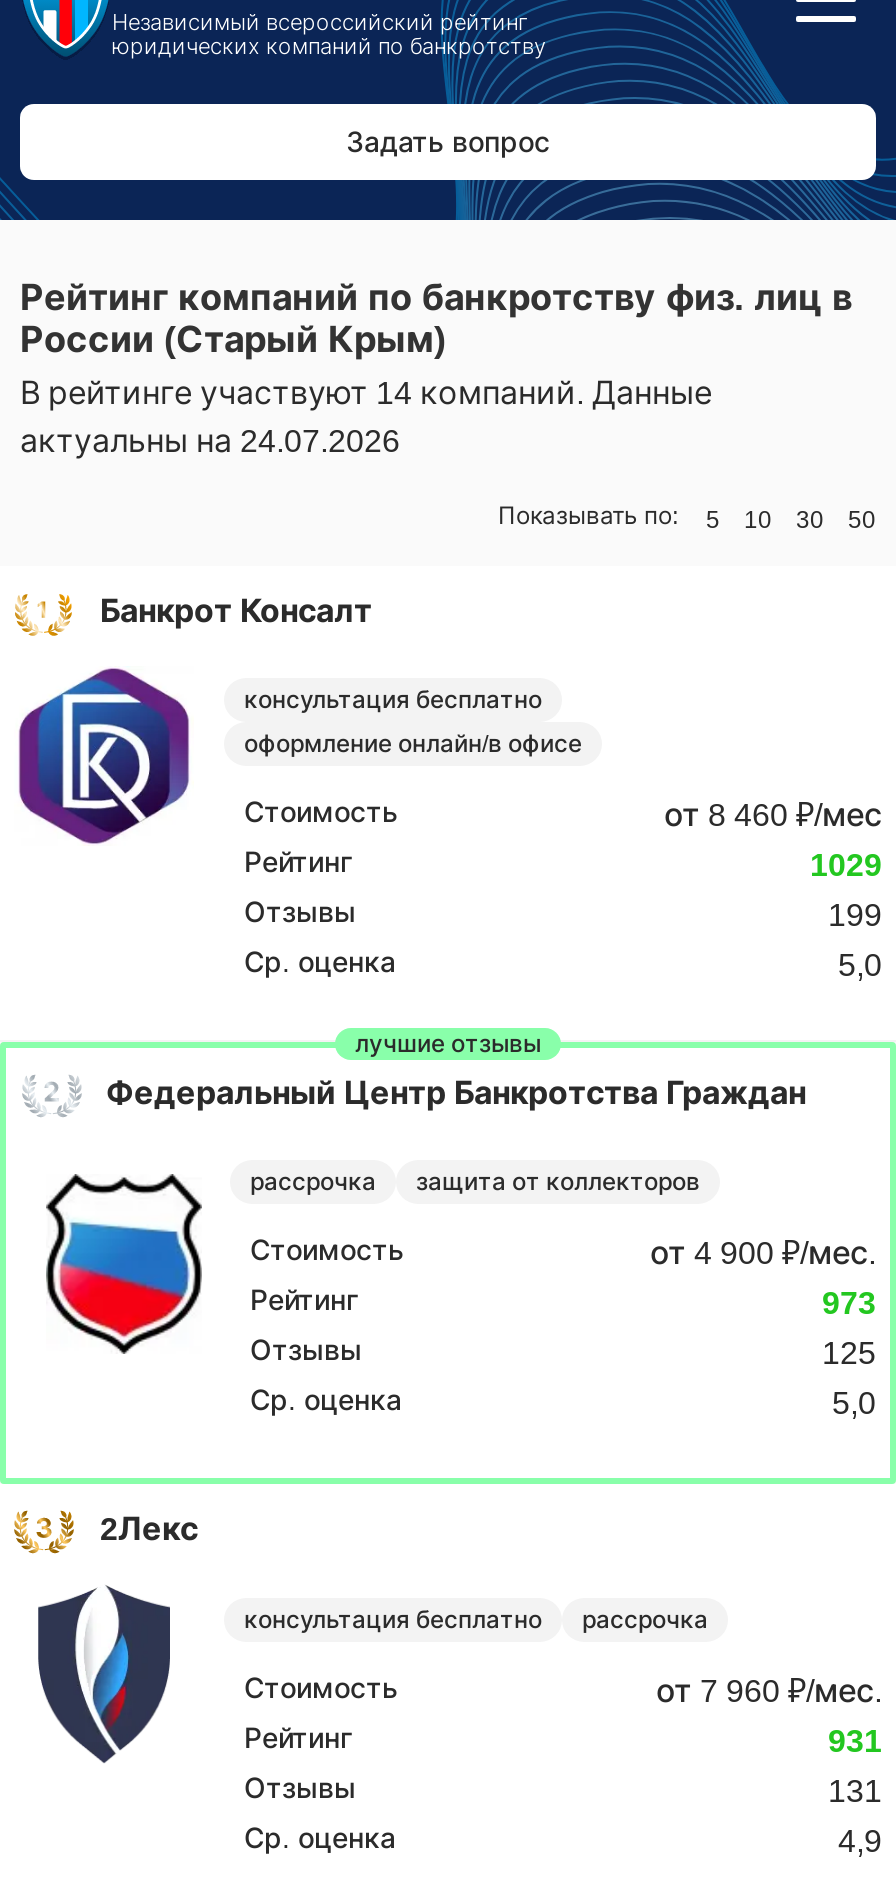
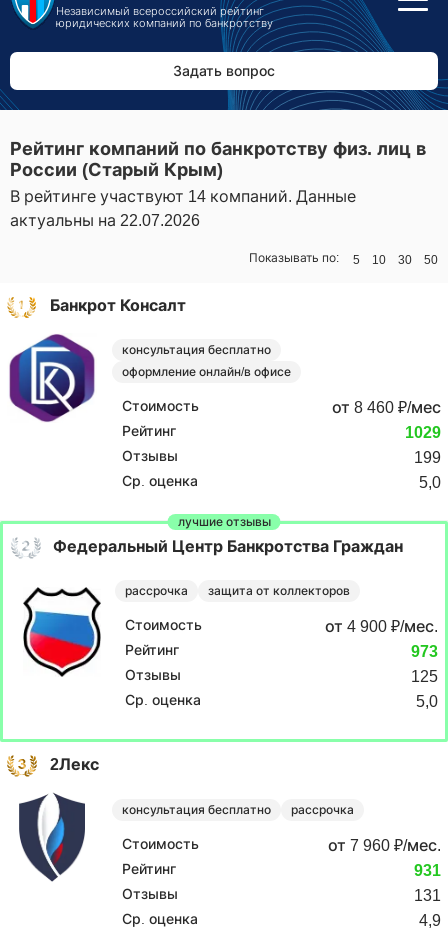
[20,423,400,457] актуальны на 24.07.2026 -> [10,212,200,229] актуальны на 22.07.2026

